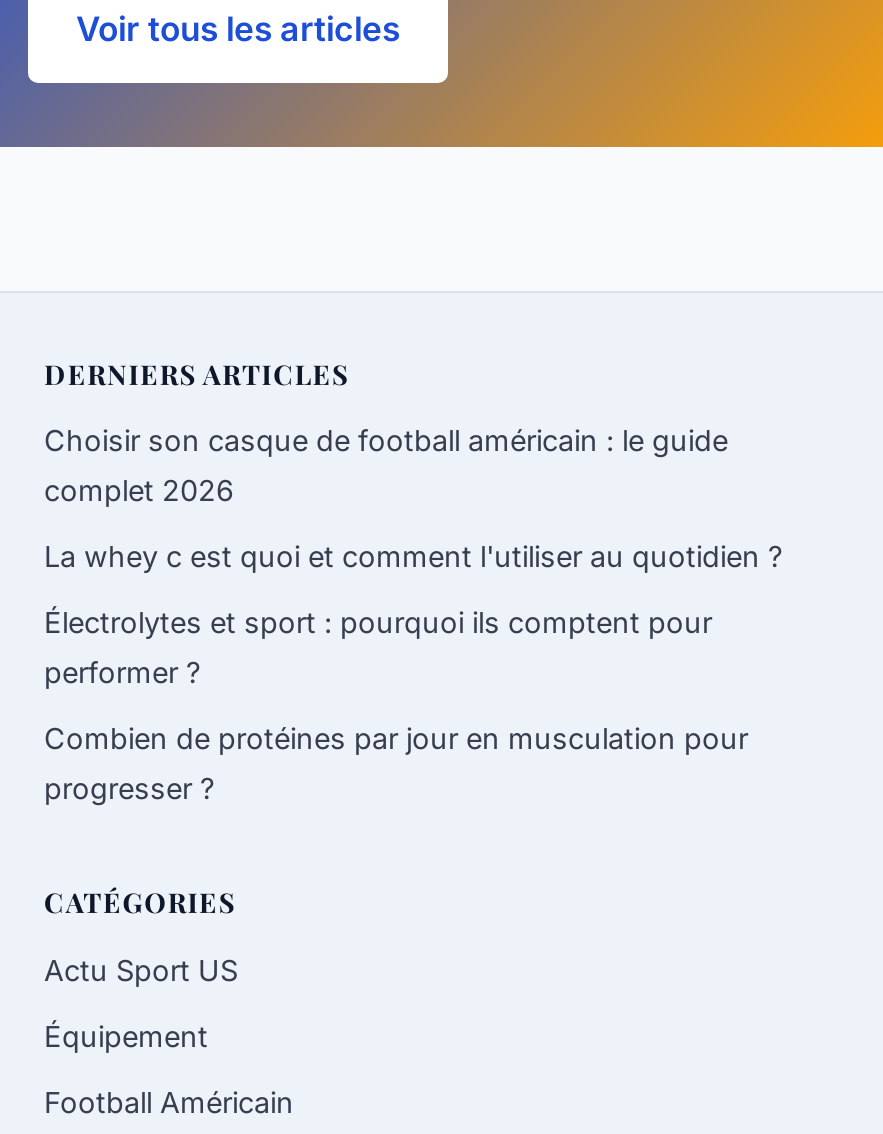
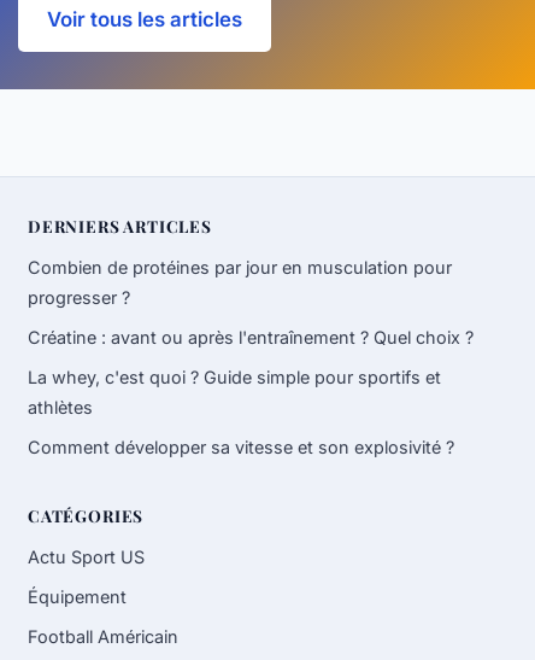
[44,423,782,689] Choisir son casque de football américain : le guide | complet 2026 | La whey c est quoi et comment l'utiliser au quotidien ? | Électrolytes et sport : pourquoi ils comptent pour | performer ? -> none
moved [44,721,748,805] -> [28,257,452,308]: Combien de protéines par jour en musculation pour | progresser ?
none -> [28,327,474,457] Créatine : avant ou après l'entraînement ? Quel choix ? | La whey, c'est quoi ? Guide simple pour sportifs et | athlètes | Comment développer sa vitesse et son explosivité ?

